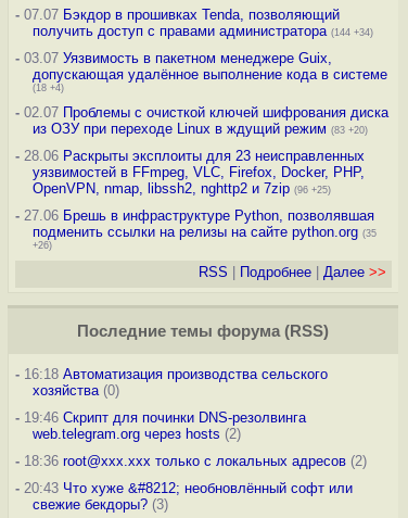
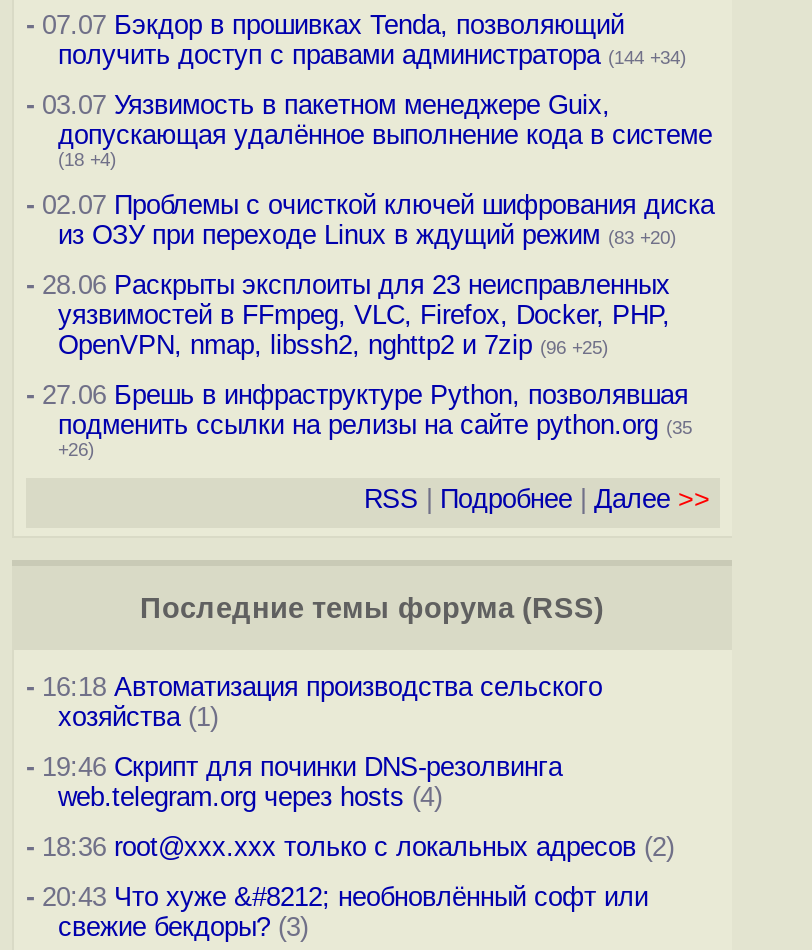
[33,382,119,399] хозяйства (0) -> [58,702,218,732] хозяйства (1)
[33,426,241,442] web.telegram.org через hosts (2) -> [58,782,442,812] web.telegram.org через hosts (4)

